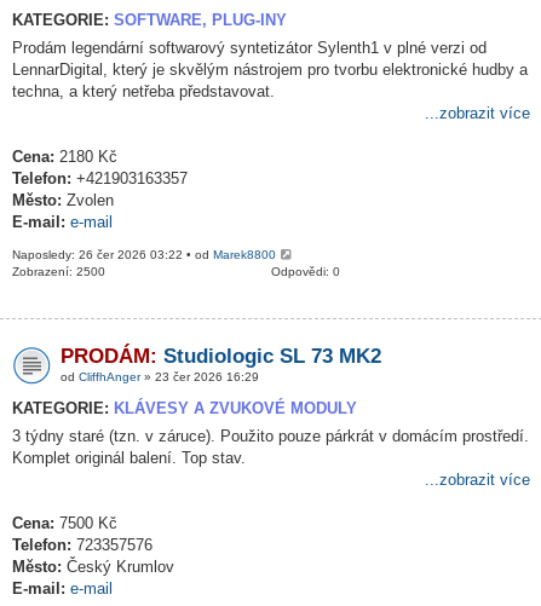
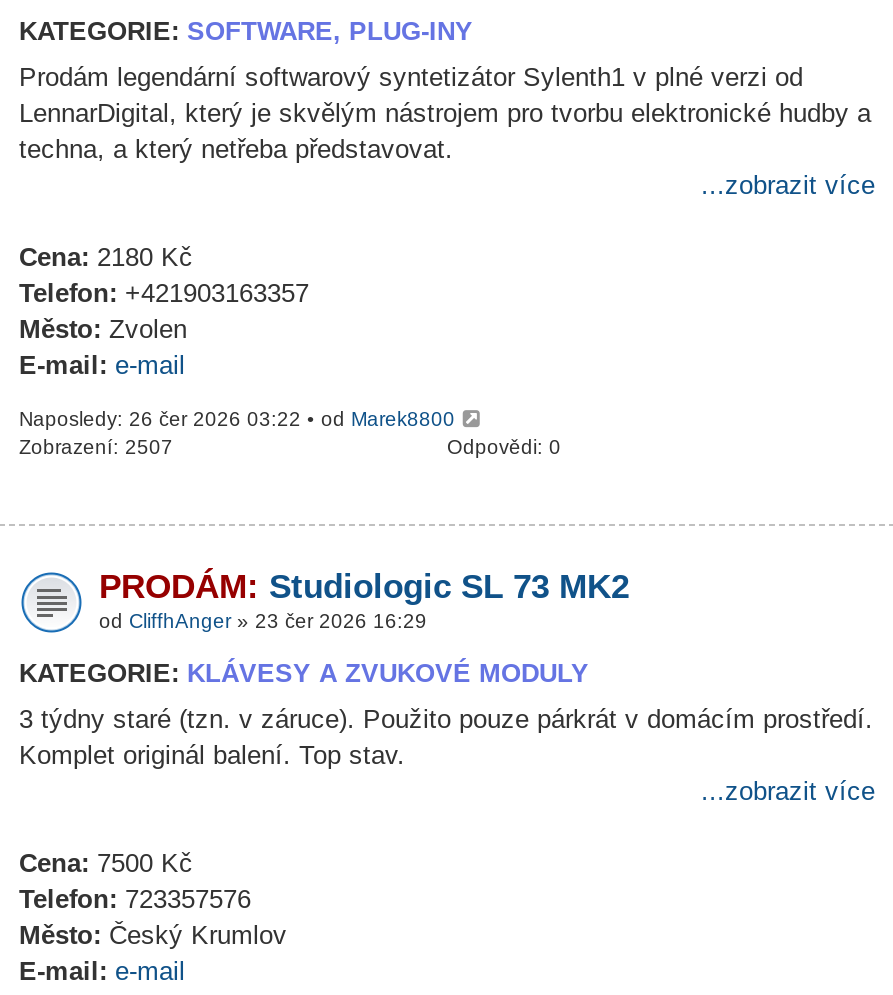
[12,265,105,278] Zobrazení: 2500 -> [19,436,173,458] Zobrazení: 2507

